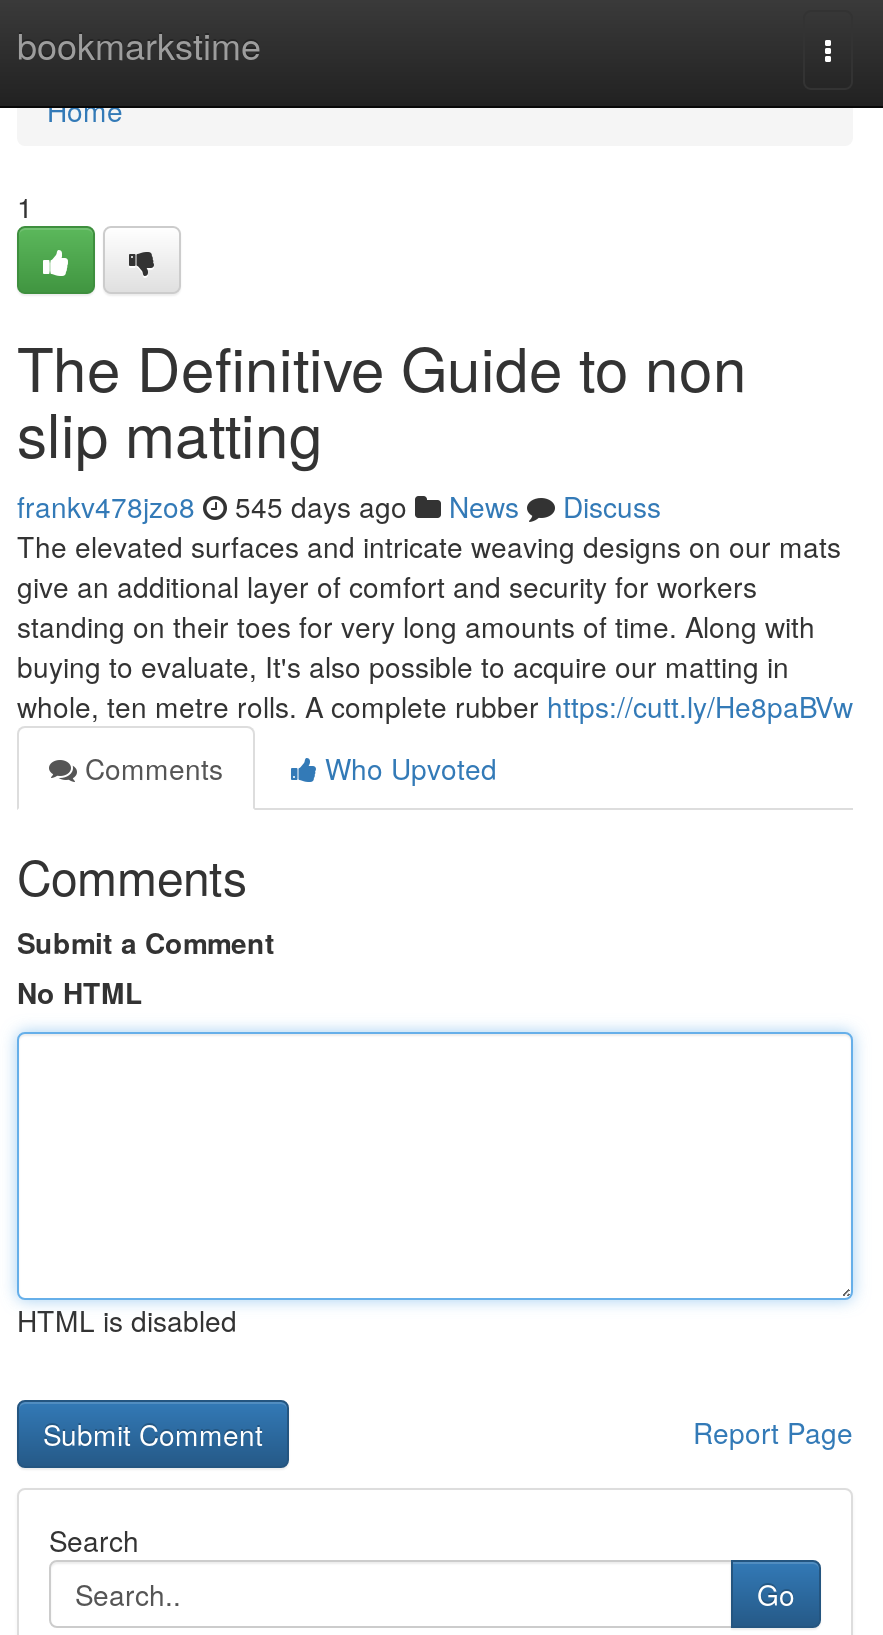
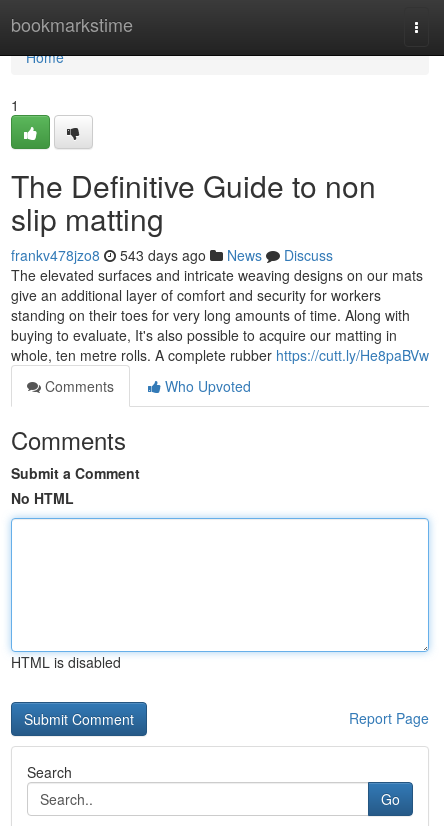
[17,486,661,526] frankv478jzo8 545 days ago News Discuss -> [11,245,333,265] frankv478jzo8 543 days ago News Discuss

